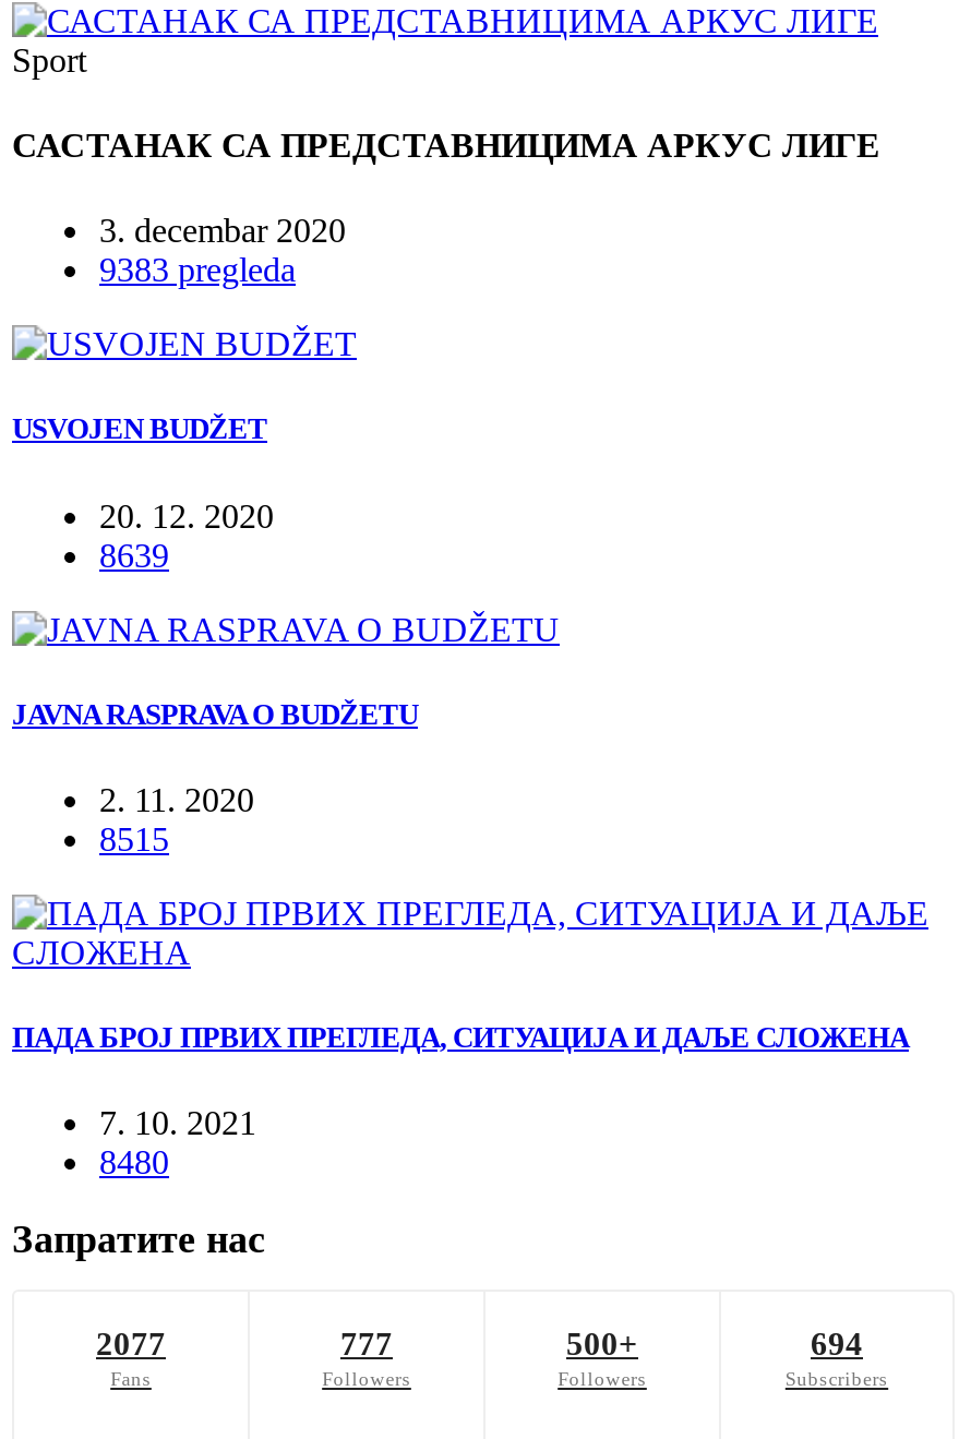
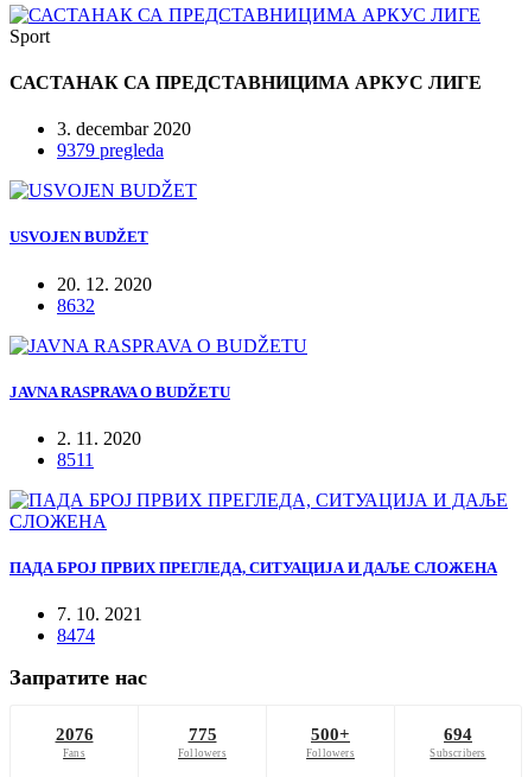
[99,251,296,288] 9383 pregleda -> [57,140,164,160] 9379 pregleda
[99,536,169,573] 8639 -> [57,295,95,315] 8632
[99,820,169,857] 8515 -> [57,449,94,470] 8511
[99,1144,169,1181] 8480 -> [57,625,95,646] 8474
[96,1327,166,1362] 2077 -> [55,725,93,744] 2076
[340,1327,393,1362] 777 -> [188,725,217,744] 775

